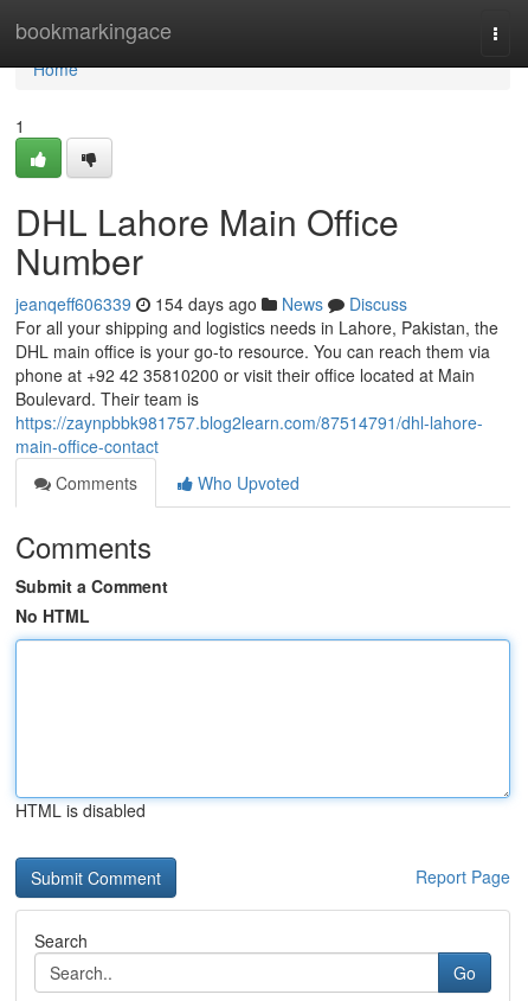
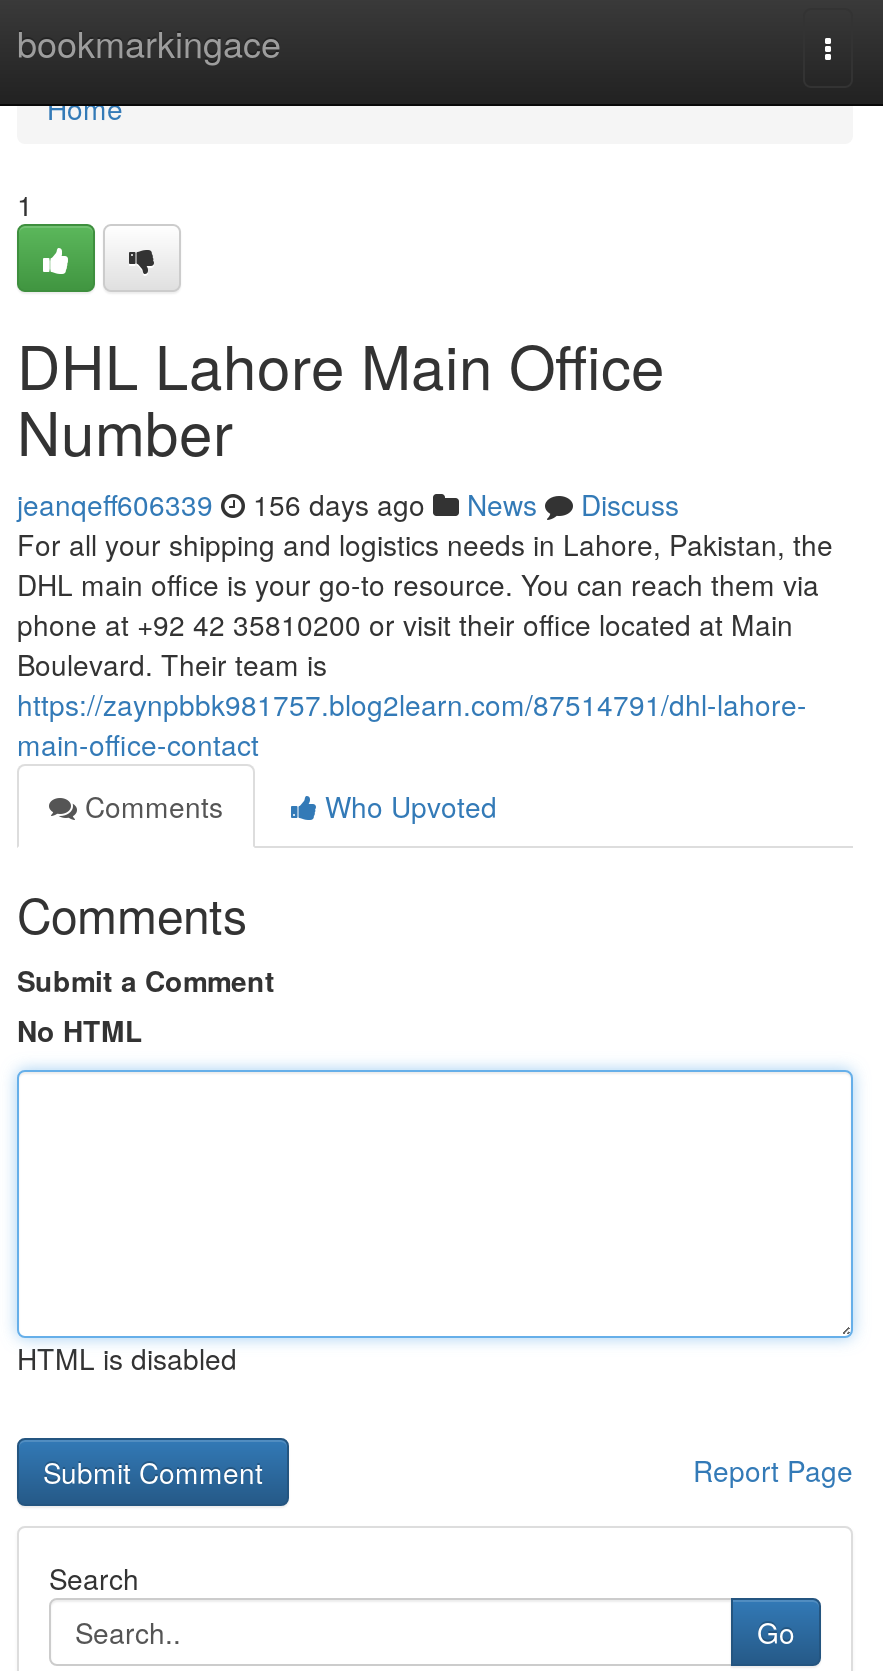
[15,292,407,315] jeanqeff606339 154 days ago News Discuss -> [17,484,679,524] jeanqeff606339 156 days ago News Discuss

